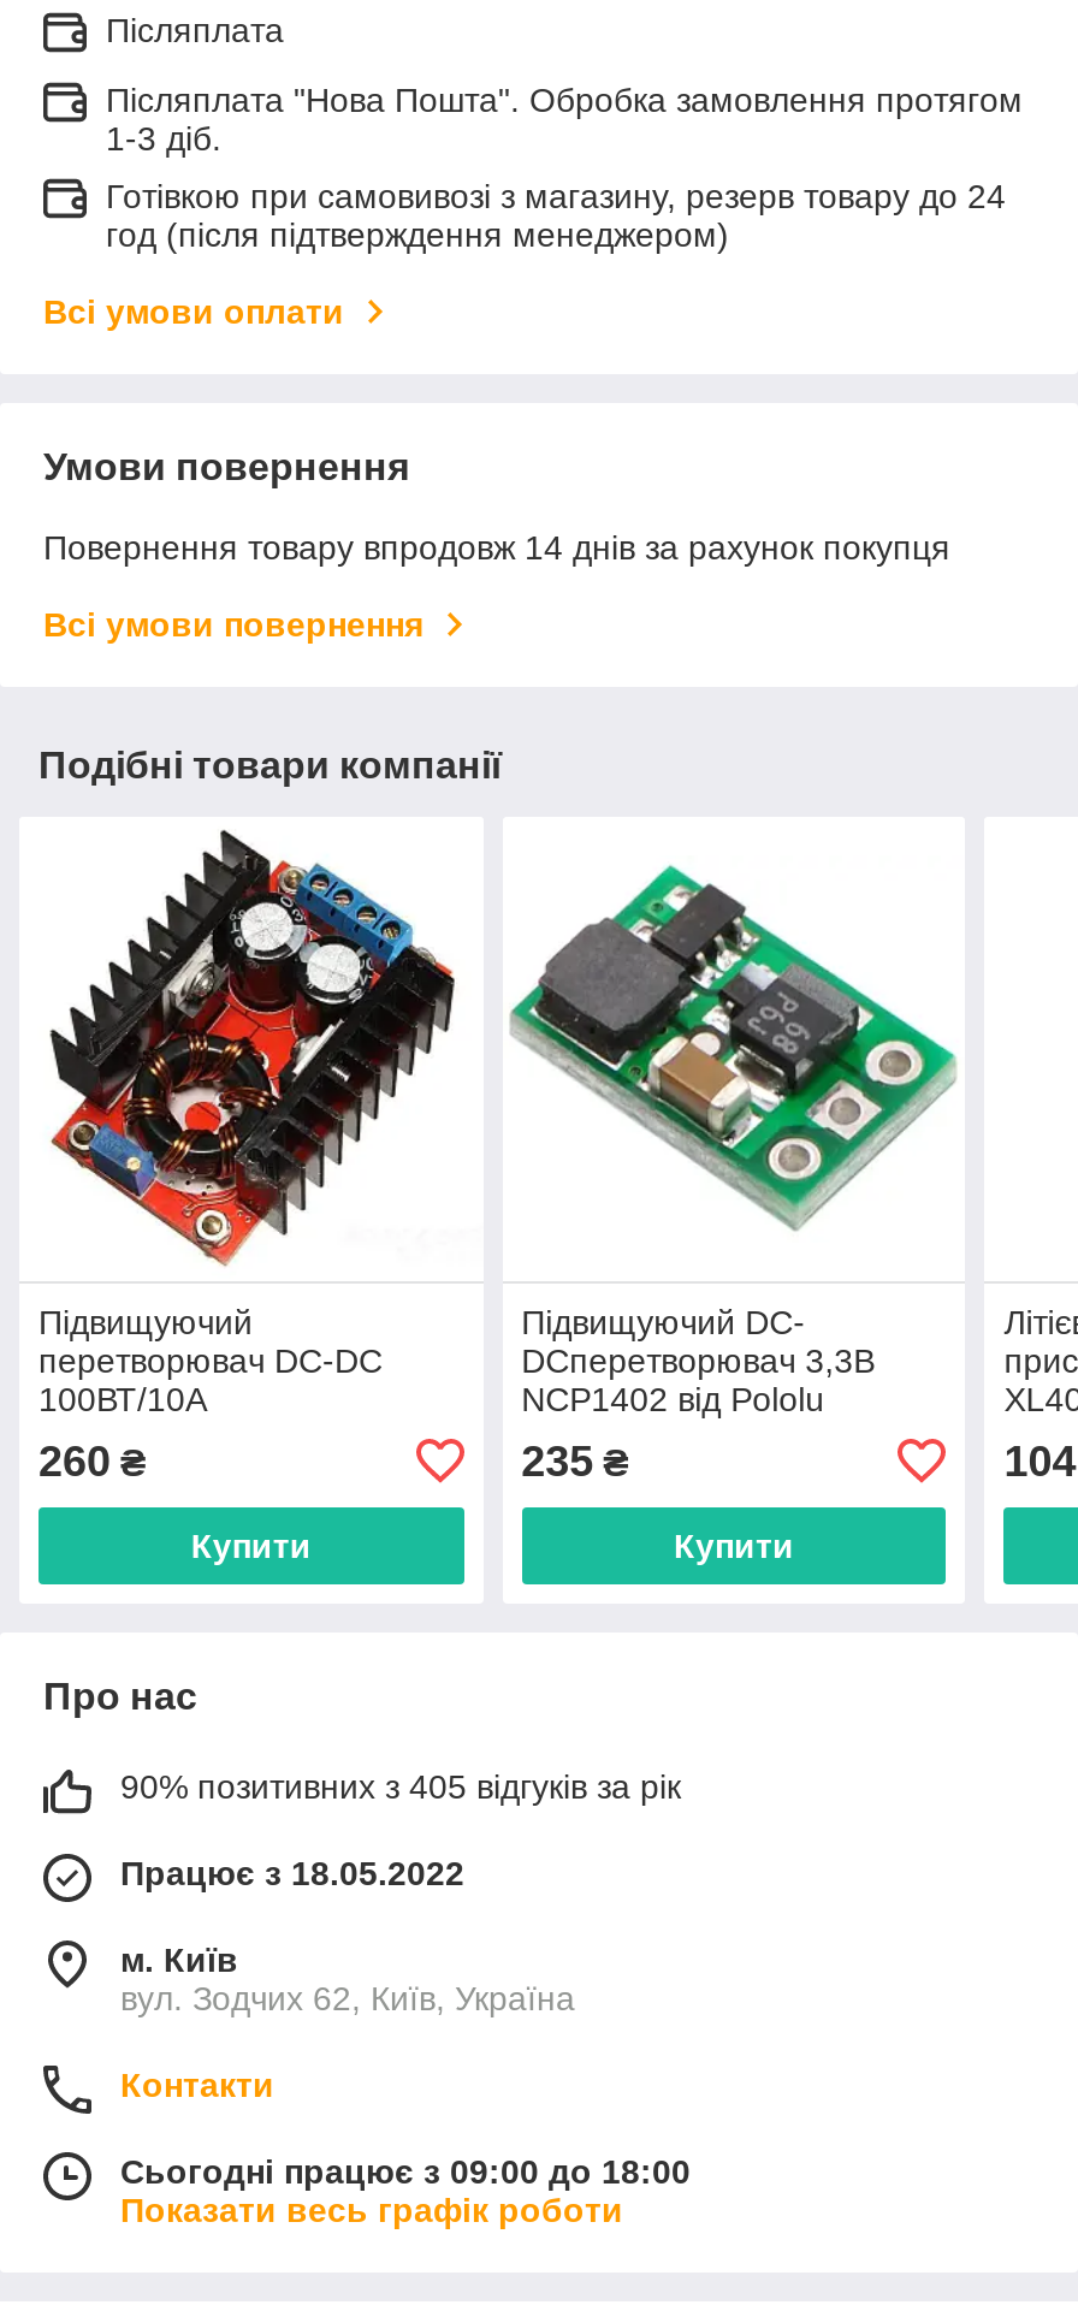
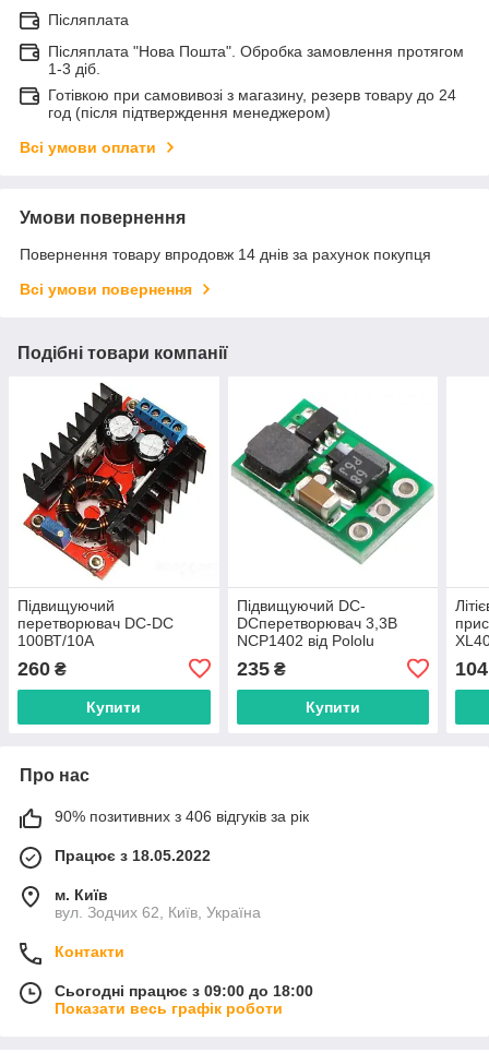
[120,1767,681,1805] 90% позитивних з 405 відгуків за рік -> [55,807,309,825] 90% позитивних з 406 відгуків за рік

